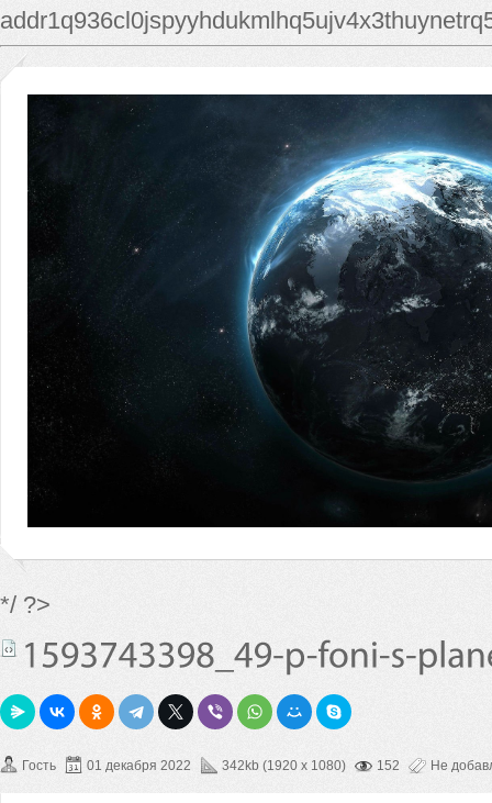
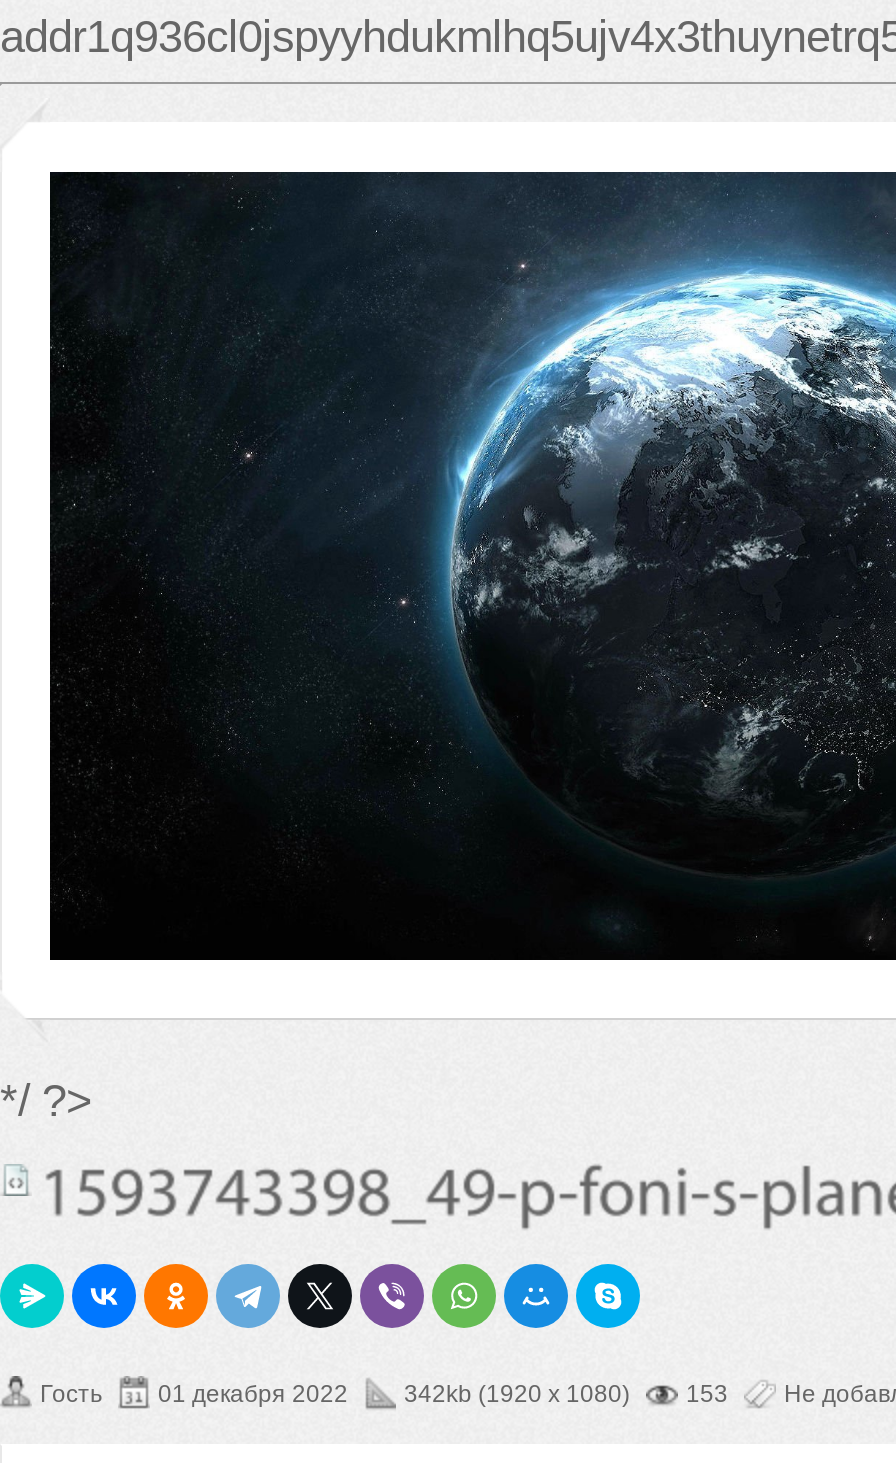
[377,758,400,773] 152 -> [686,1379,728,1407] 153

